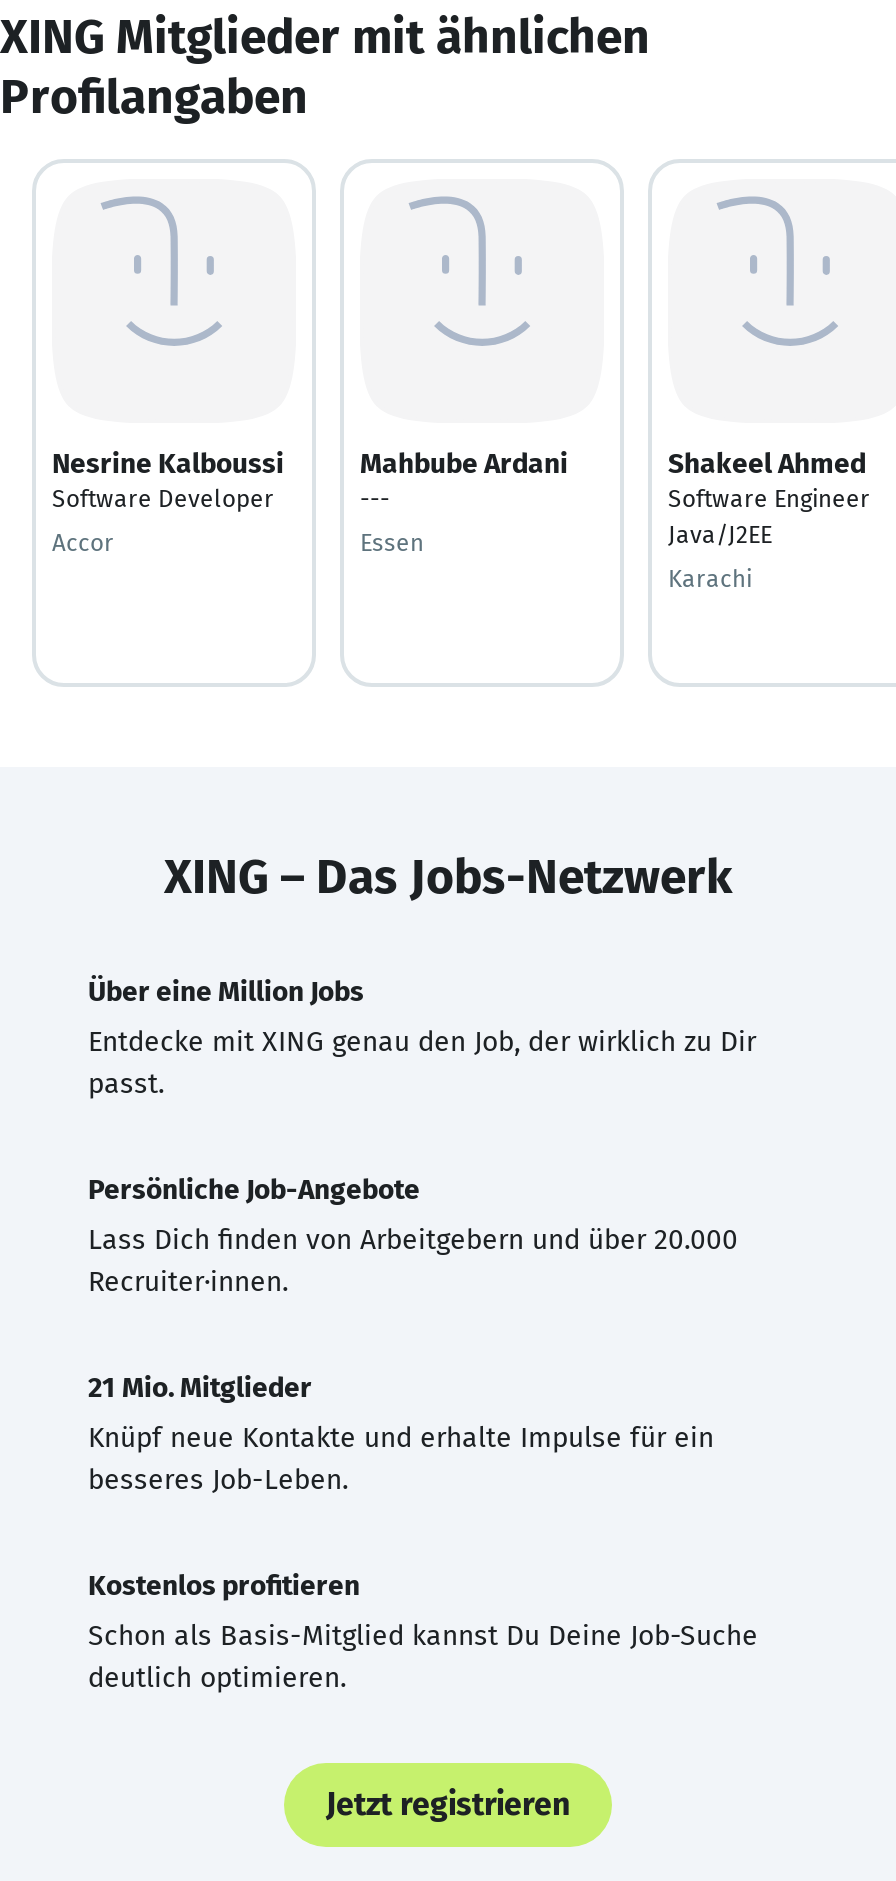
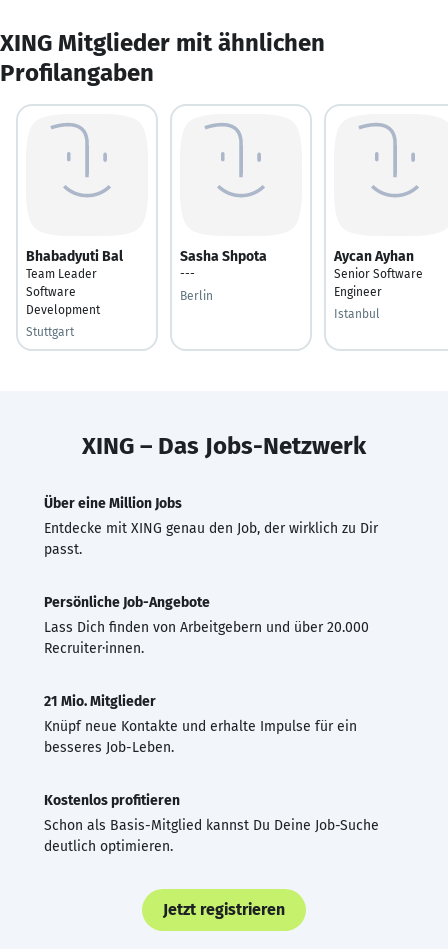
[52,446,284,512] Nesrine Kalboussi | Software Developer -> [26,247,123,316] Bhabadyuti Bal | Team Leader | Software | Development
[360,446,568,480] Mahbube Ardani -> [180,247,267,264] Sasha Shpota
[668,446,870,548] Shakeel Ahmed | Software Engineer | Java/J2EE -> [334,247,423,298] Aycan Ayhan | Senior Software | Engineer
[52,528,114,556] Accor -> [26,324,74,338] Stuttgart
[360,528,424,556] Essen -> [180,288,213,302] Berlin
[668,564,752,592] Karachi -> [334,306,380,320] Istanbul

